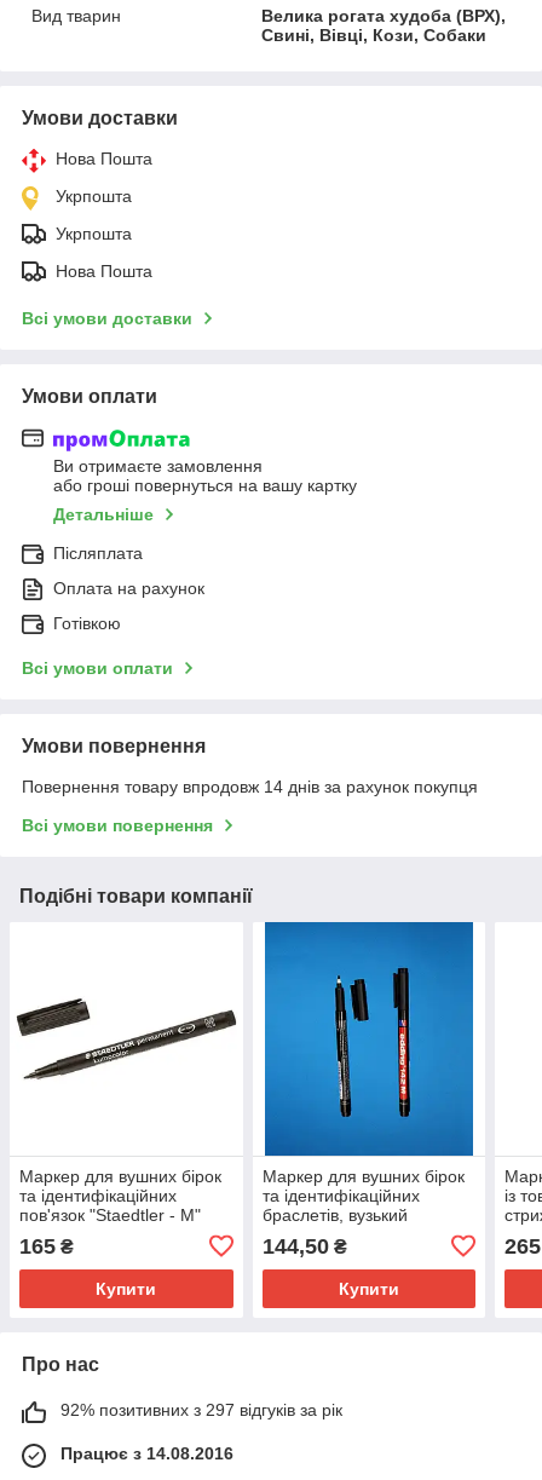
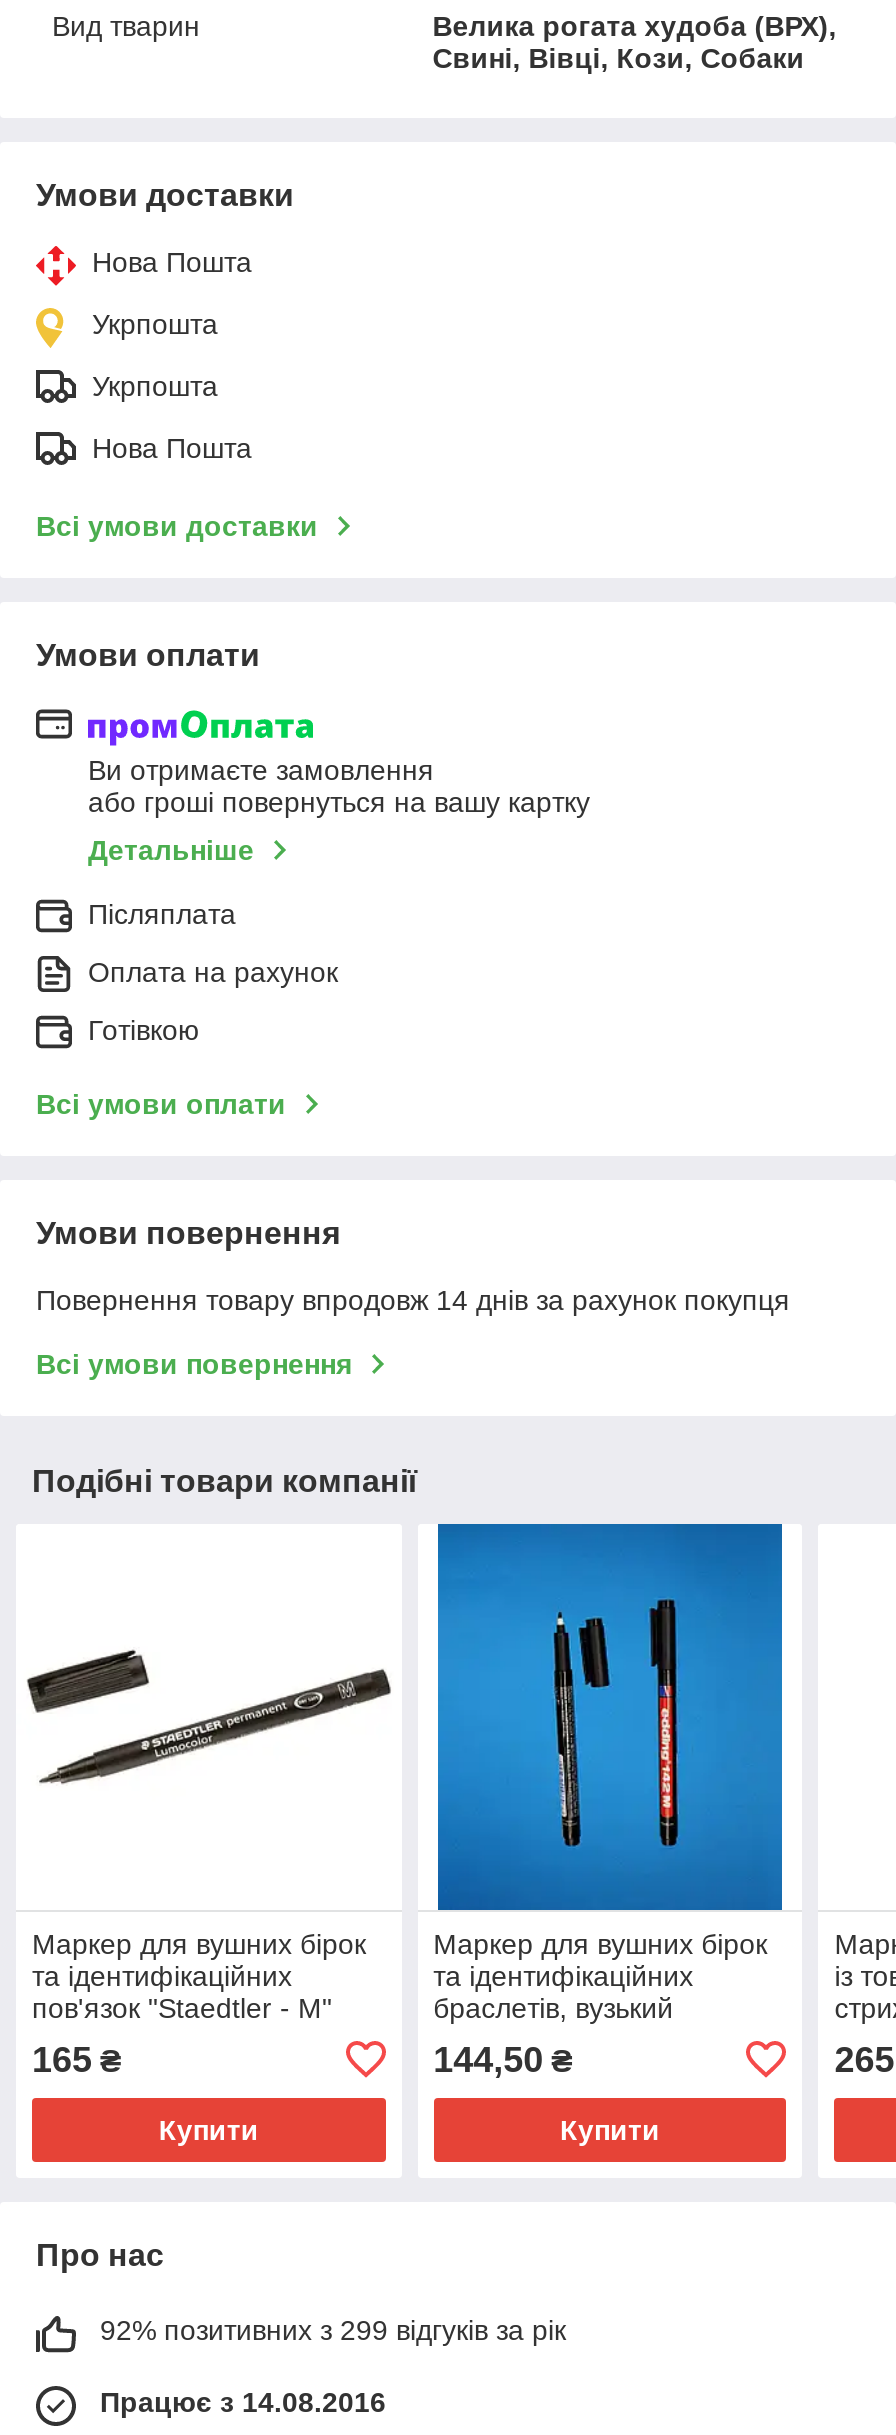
[60,1400,342,1419] 92% позитивних з 297 відгуків за рік -> [100,2314,566,2346] 92% позитивних з 299 відгуків за рік

